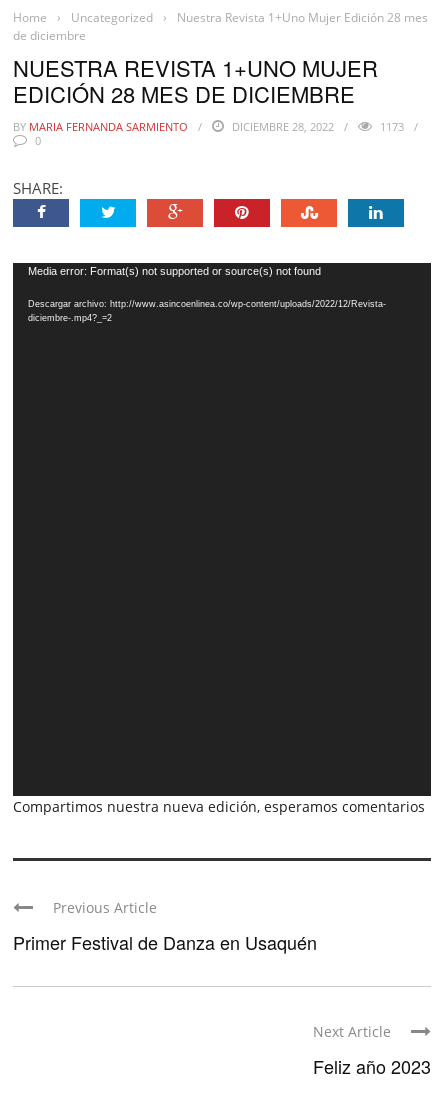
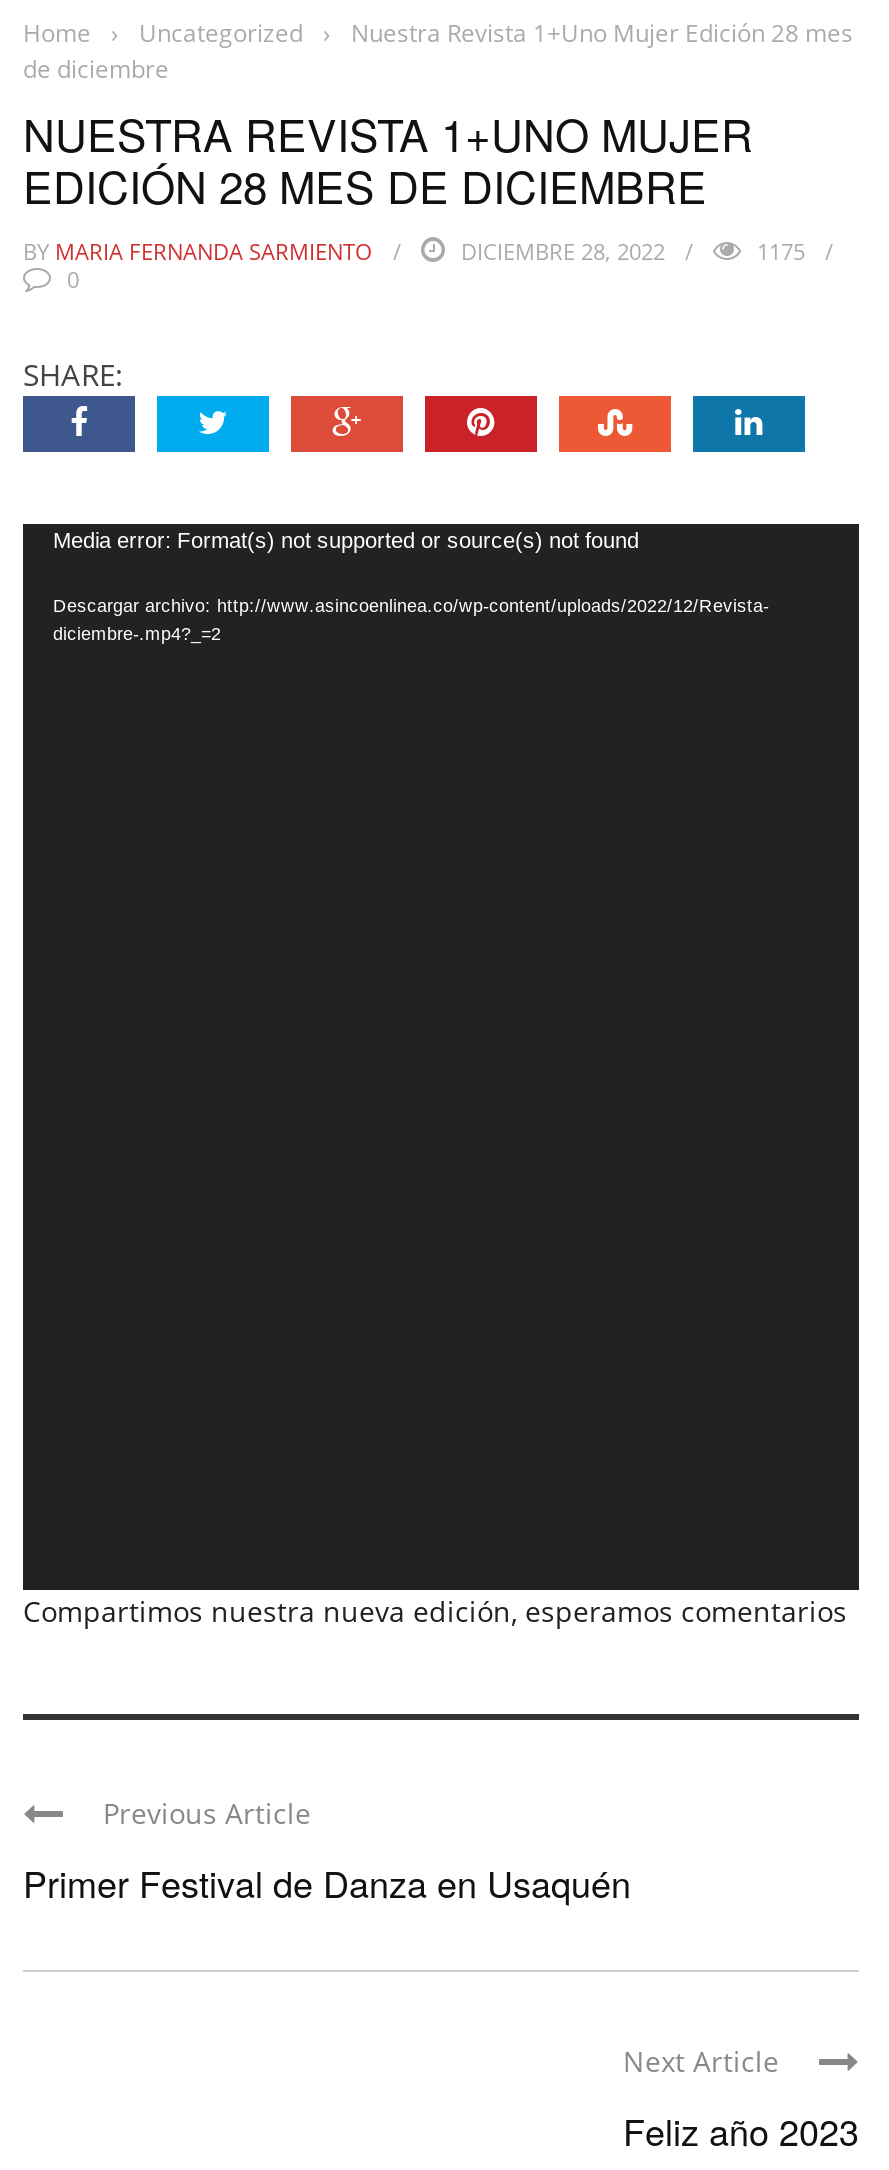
[380,119,404,134] 1173 -> [757,236,805,266] 1175

